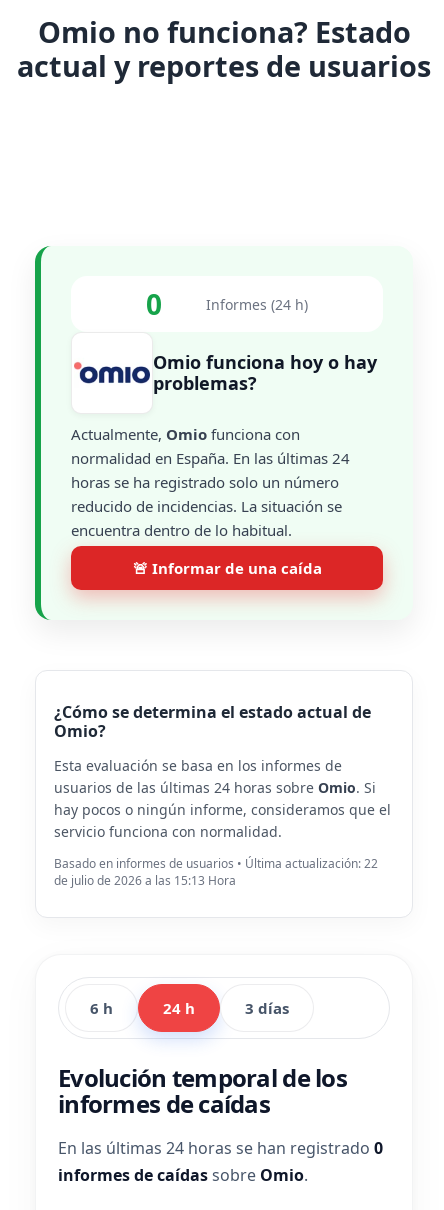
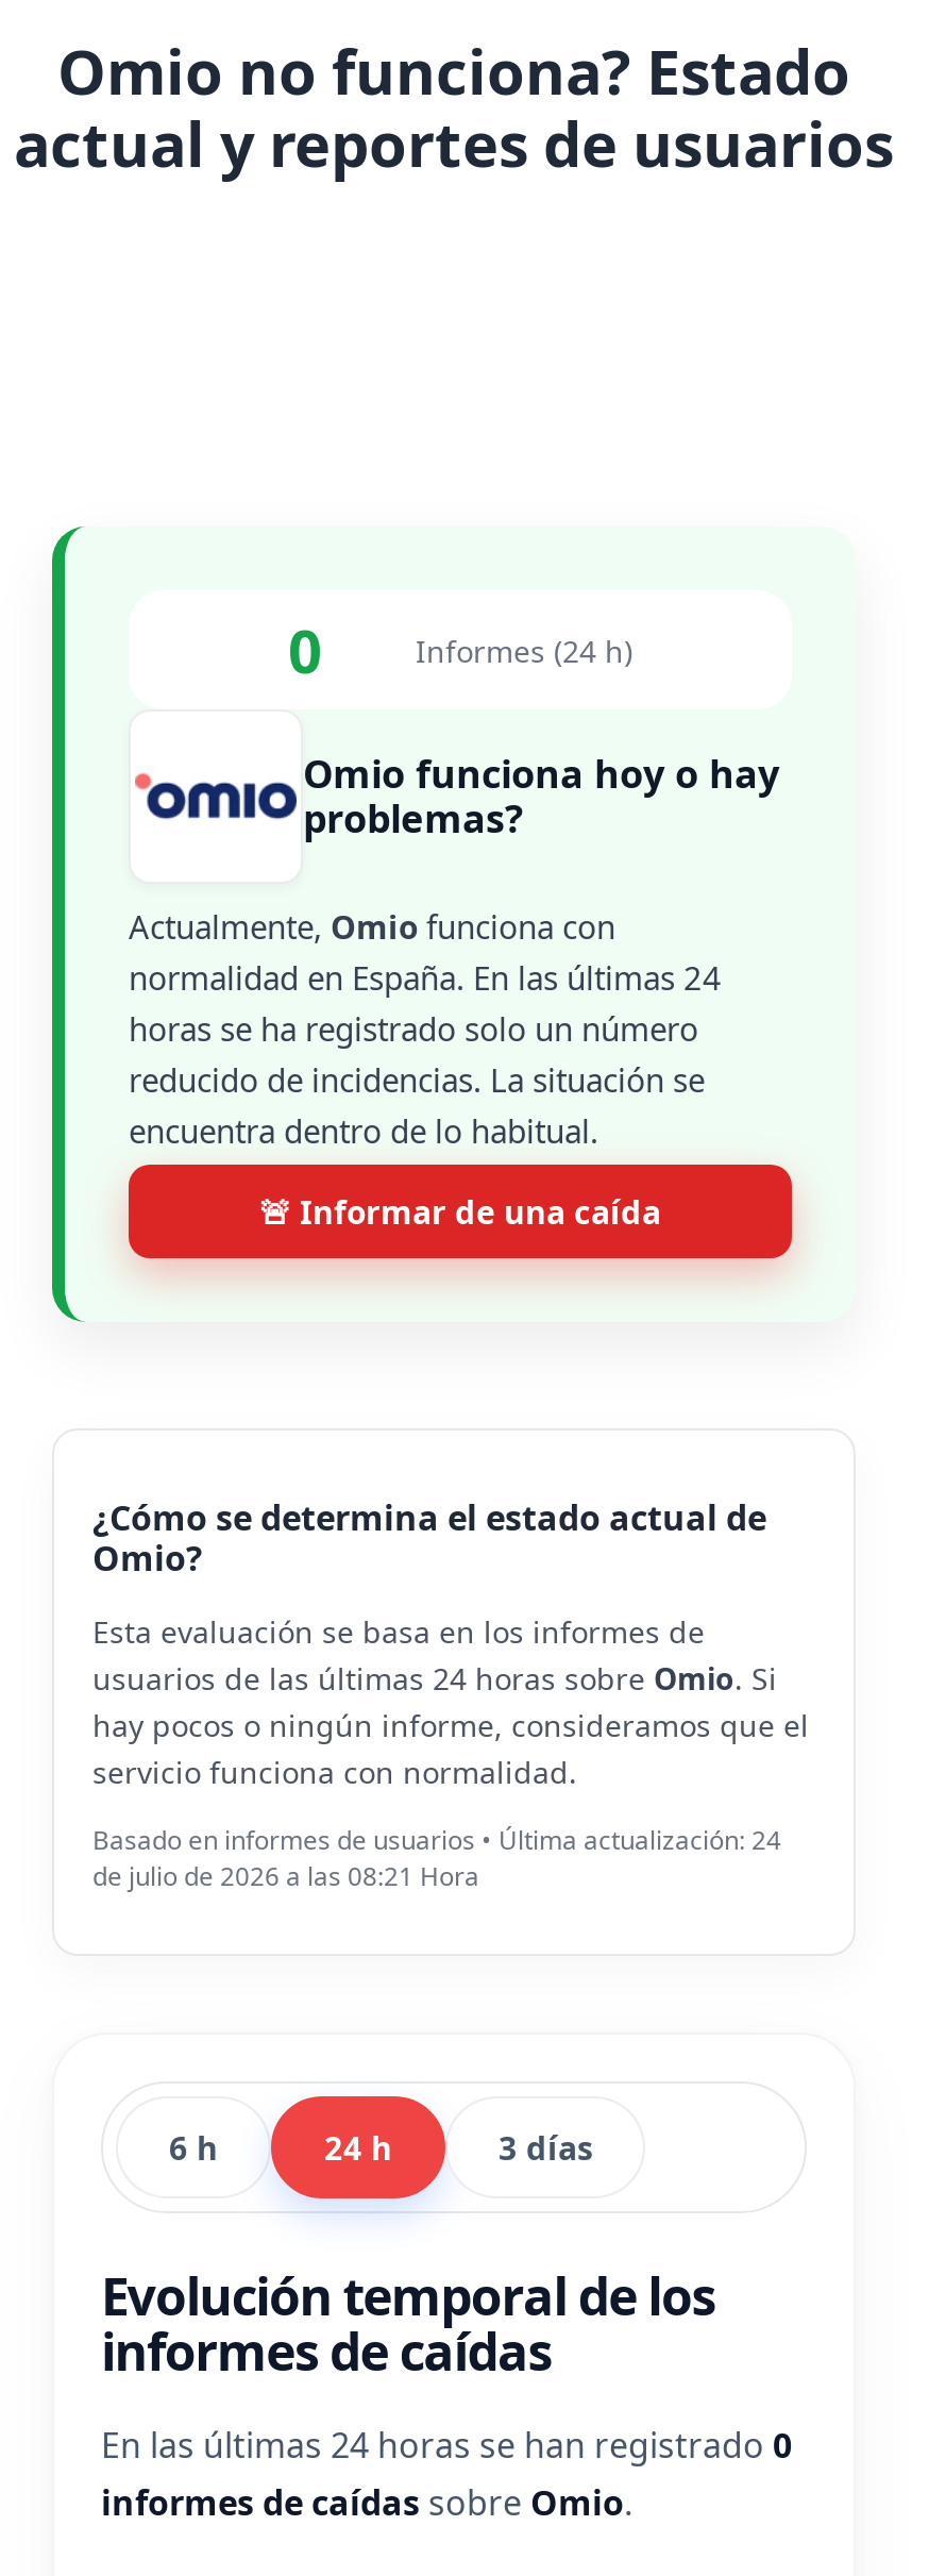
[54,855,378,872] Basado en informes de usuarios • Última actualización: 22 -> [92,1822,781,1858] Basado en informes de usuarios • Última actualización: 24
[54,872,236,889] de julio de 2026 a las 15:13 Hora -> [92,1858,479,1894] de julio de 2026 a las 08:21 Hora

